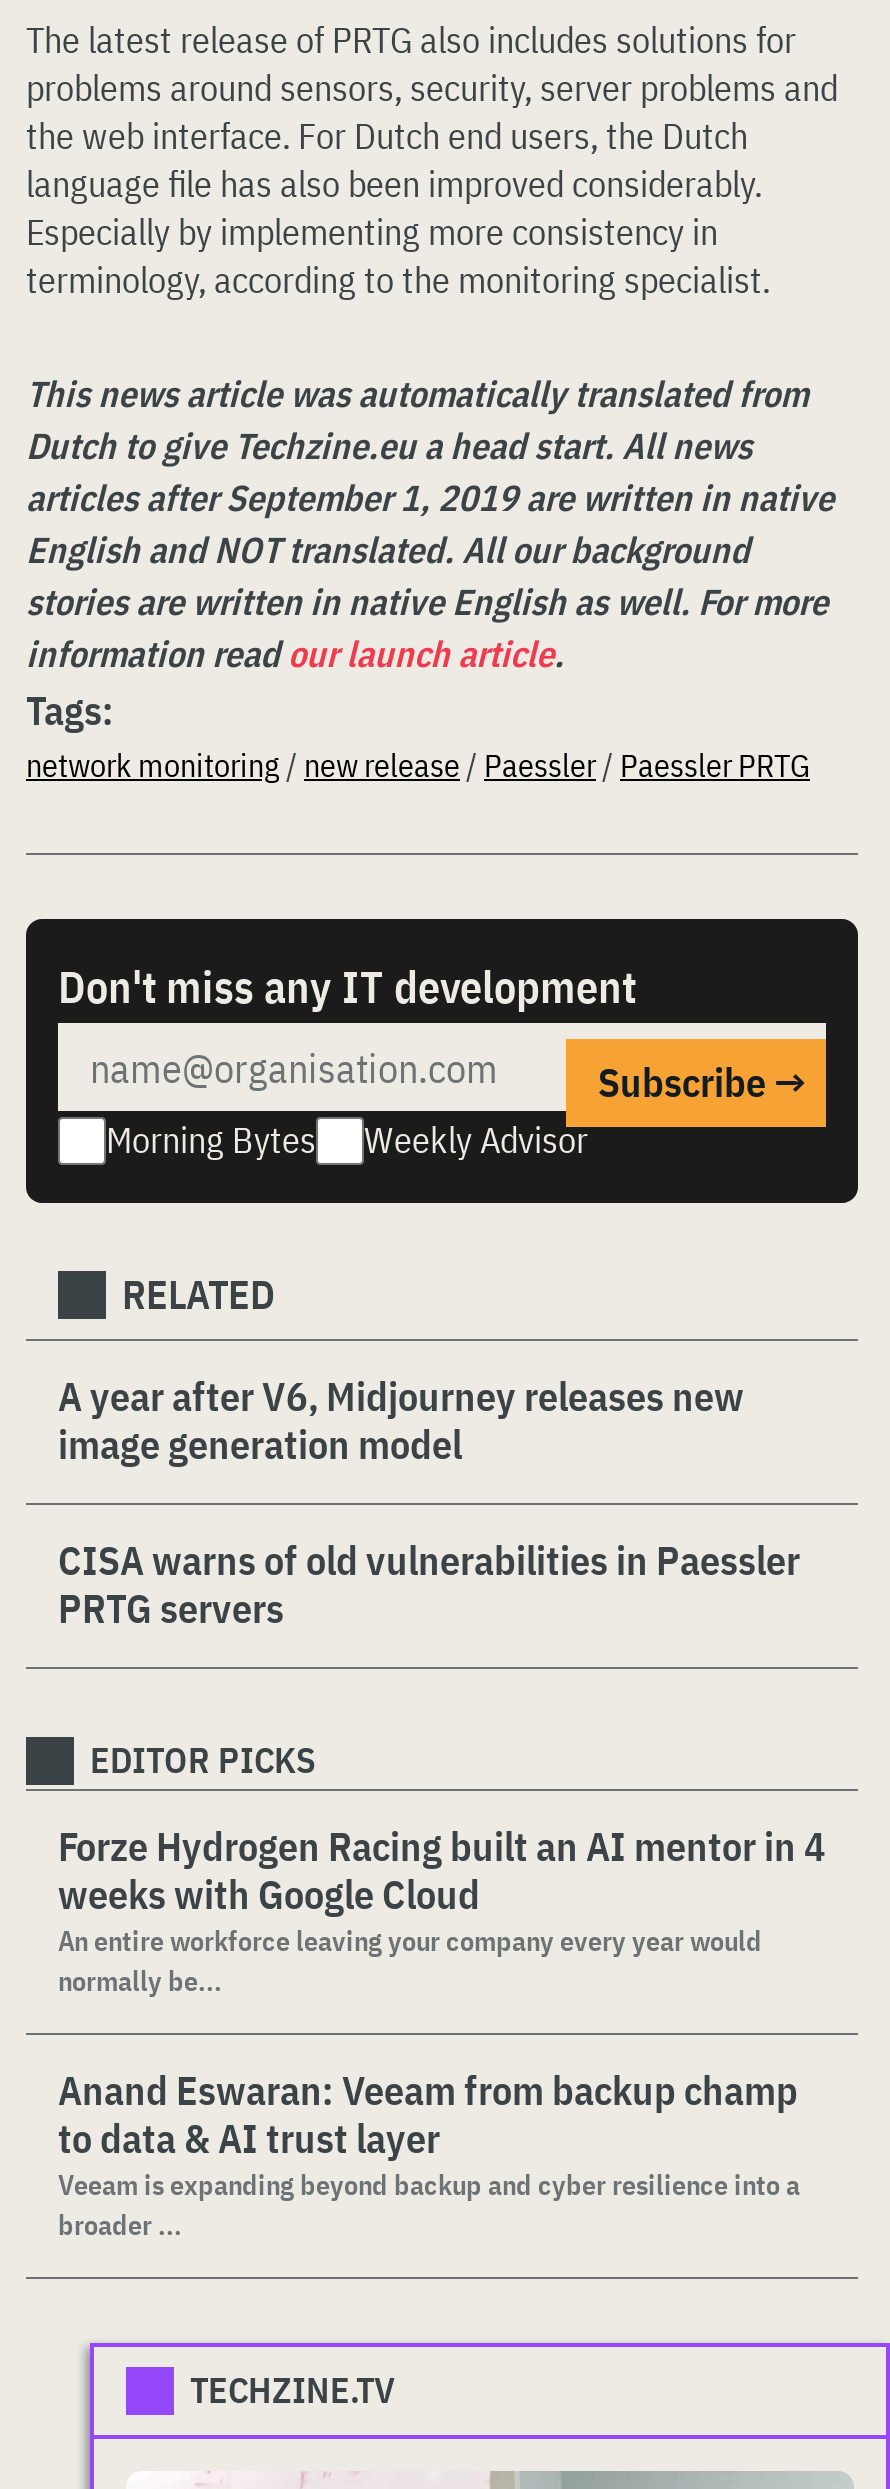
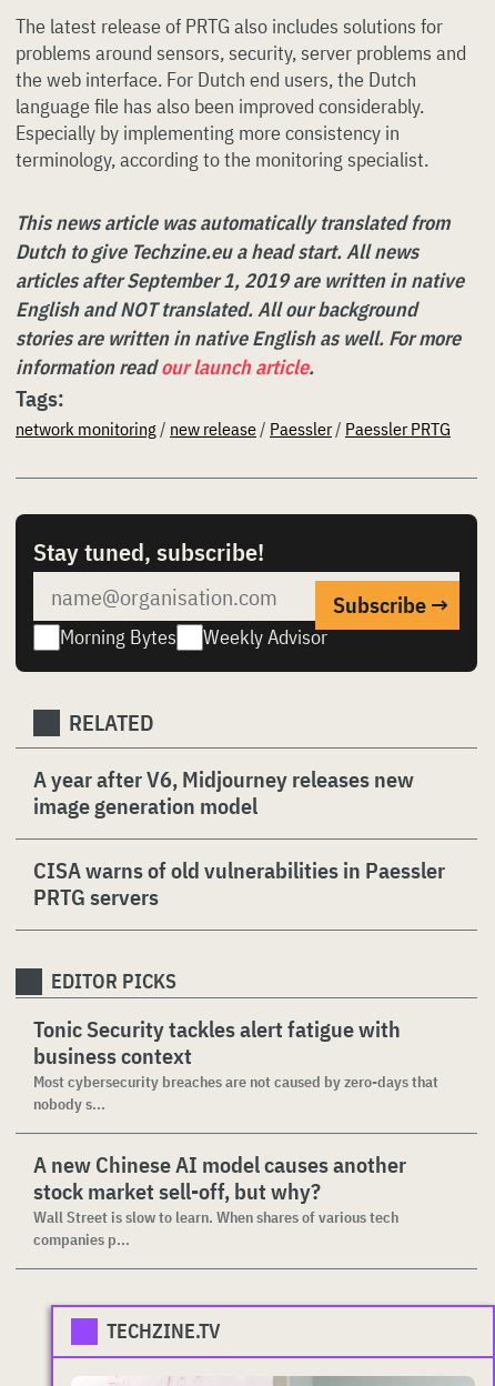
[58,957,636,1015] Don't miss any IT development -> [33,535,264,568] Stay tuned, subscribe!
[58,1819,826,1999] Forze Hydrogen Racing built an AI mentor in 4 | weeks with Google Cloud | An entire workforce leaving your company every year would | normally be... -> [33,1014,438,1114] Tonic Security tackles alert fatigue with | business context | Most cybersecurity breaches are not caused by zero-days that | nobody s...
[58,2063,800,2243] Anand Eswaran: Veeam from backup champ | to data & AI trust layer | Veeam is expanding beyond backup and cyber resilience into a | broader ... -> [33,1149,406,1249] A new Chinese AI model causes another | stock market sell-off, but why? | Wall Street is slow to learn. When shares of various tech | companies p...

